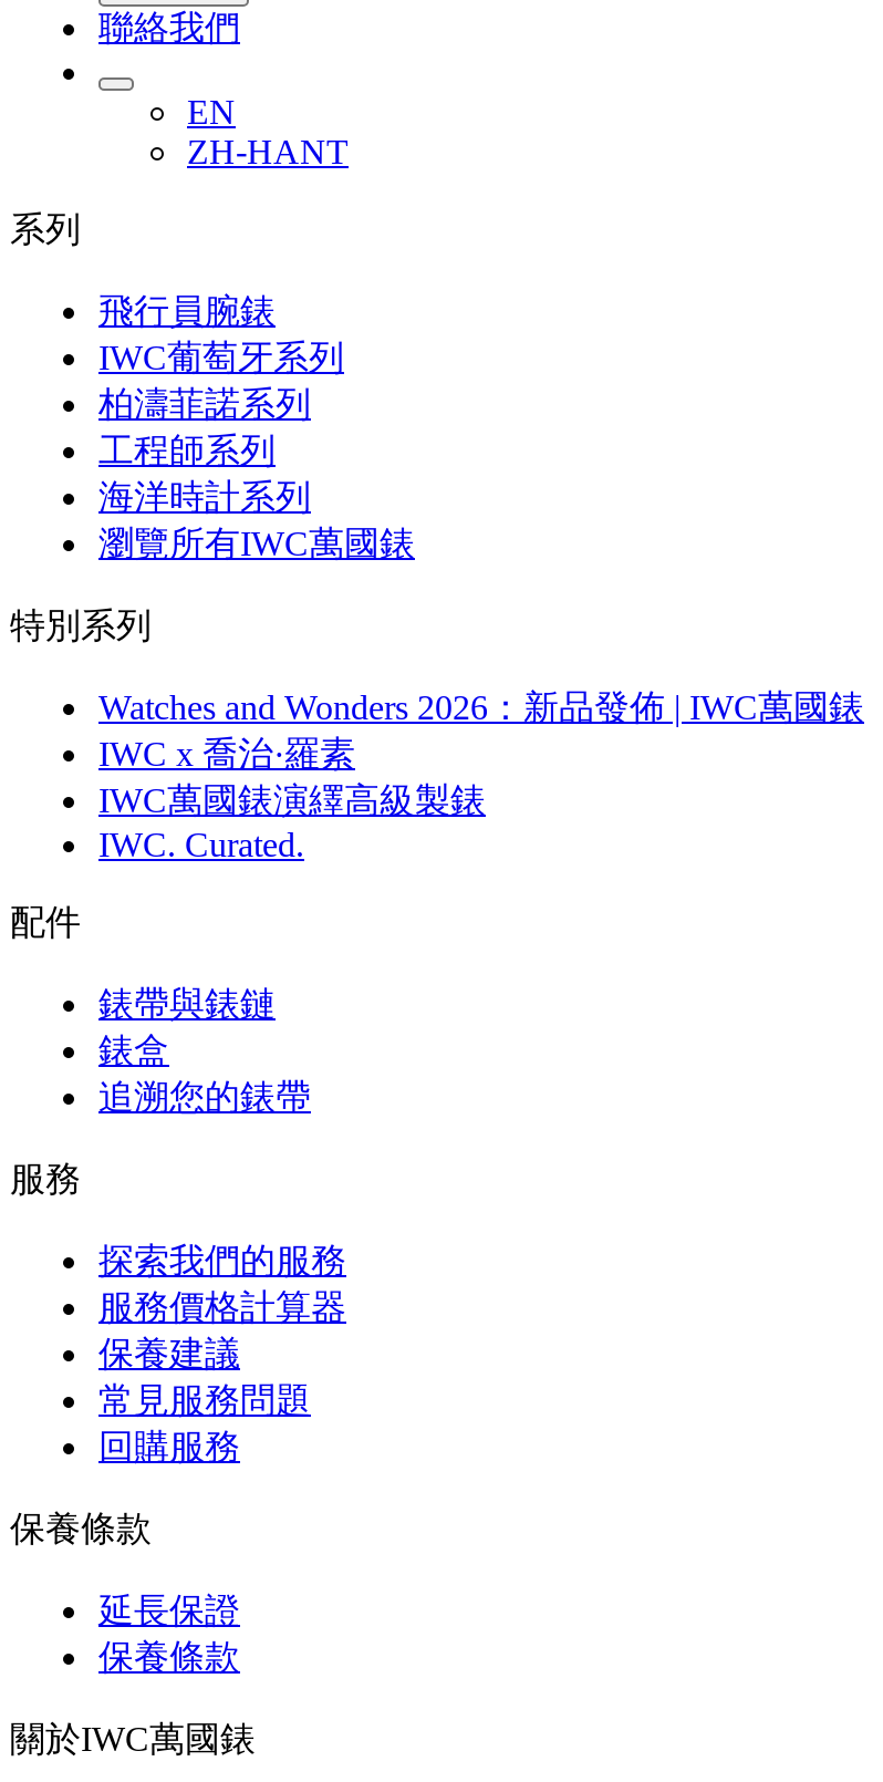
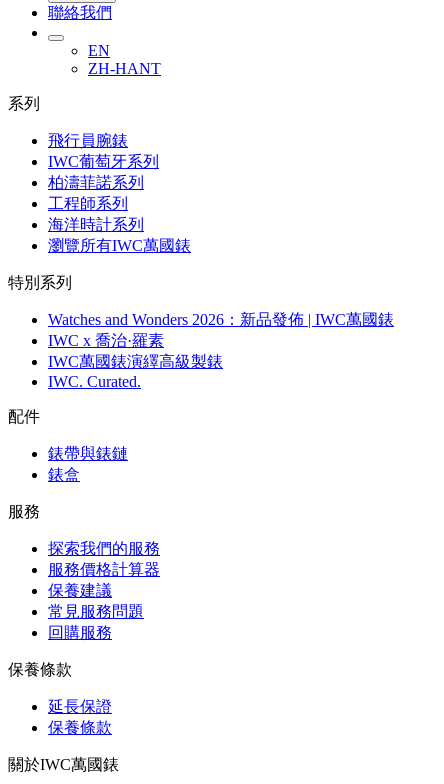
[98,1079,311,1116] 追溯您的錶帶 -> none

